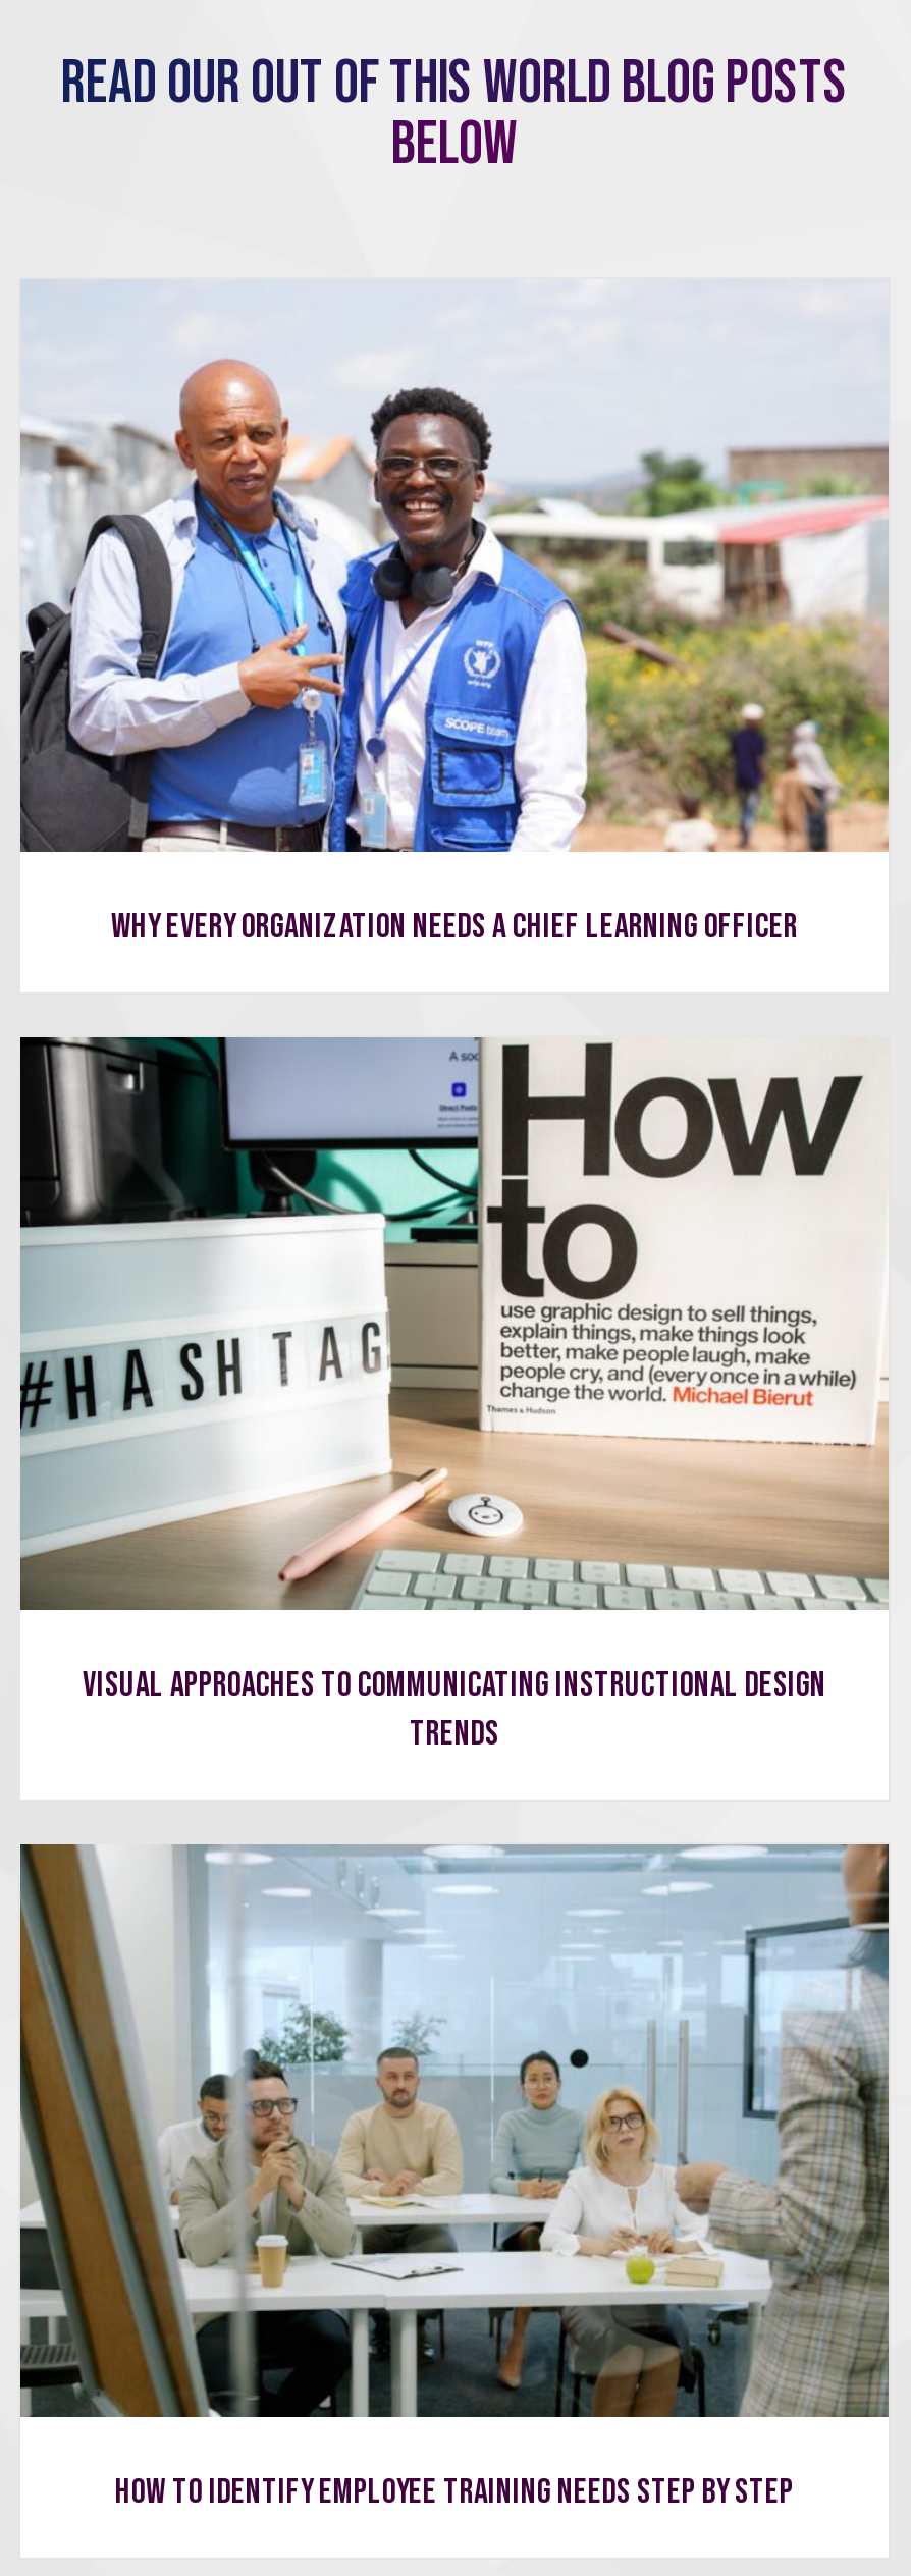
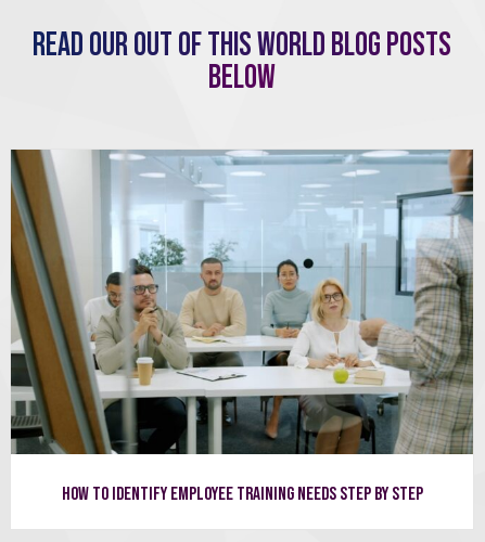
[20,359,889,943] [image] | WHY EVERY ORGANIZATION NEEDS A CHIEF LEARNING OFFICER -> none
[18,1035,891,1750] [image] | VISUAL APPROACHES TO COMMUNICATING INSTRUCTIONAL DESIGN | TRENDS -> none

